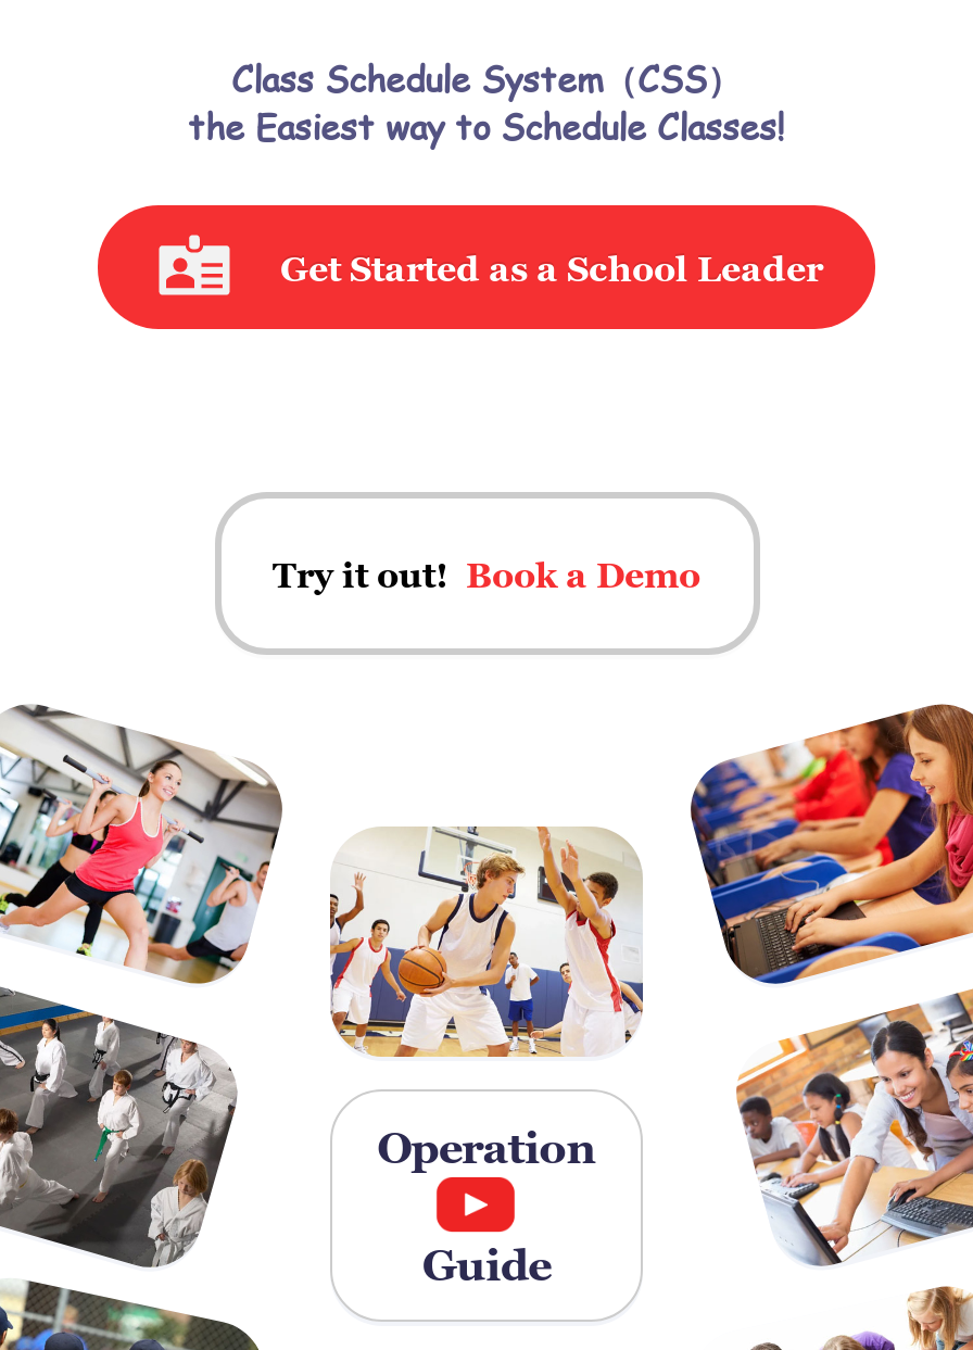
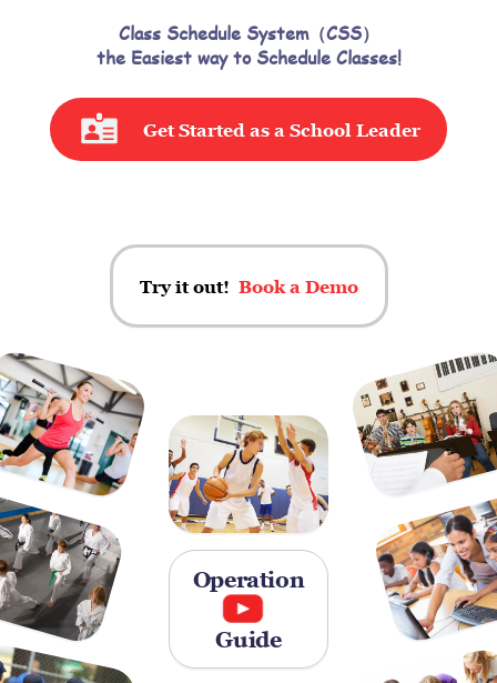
[688,703,966,985] [image] -> [353,353,494,495] [image]

